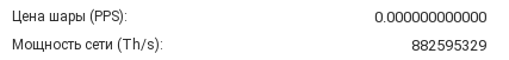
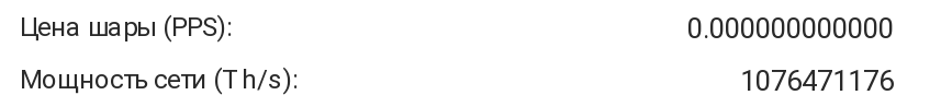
[411,36,486,54] 882595329 -> [740,64,894,97] 1076471176

